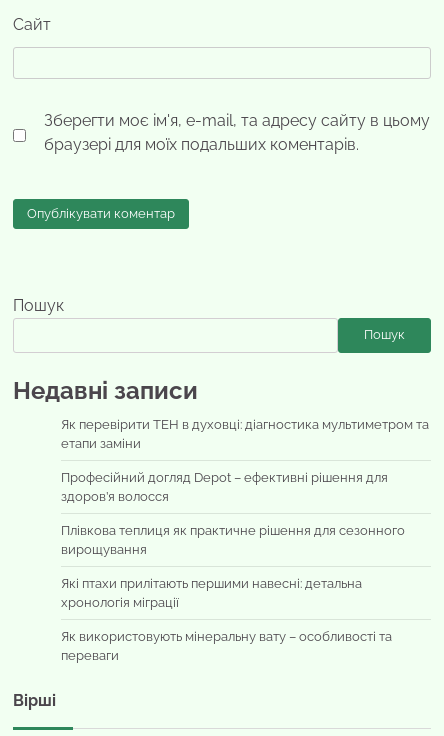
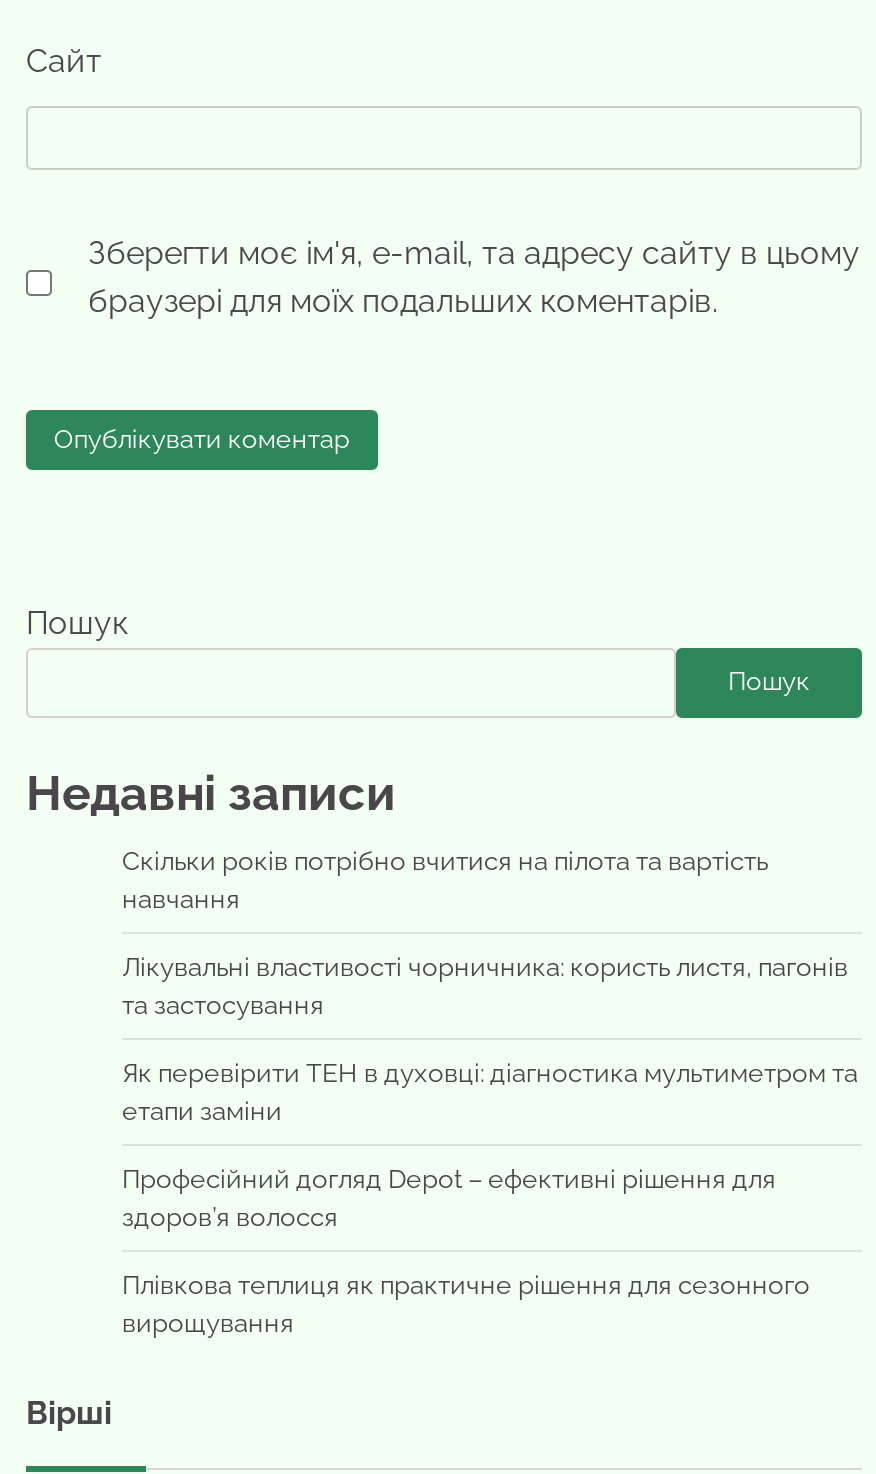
none -> [122,845,848,1019] Скільки років потрібно вчитися на пілота та вартість | навчання | Лікувальні властивості чорничника: користь листя, пагонів | та застосування
moved [61,417,429,557] -> [122,1057,858,1337]: Як перевірити ТЕН в духовці: діагностика мультиметром та | етапи заміни | Професійний догляд Depot – ефективні рішення для | здоров’я волосся | Плівкова теплиця як практичне рішення для сезонного | вирощування
[61,576,392,663] Які птахи прилітають першими навесні: детальна | хронологія міграції | Як використовують мінеральну вату – особливості та | переваги -> none

